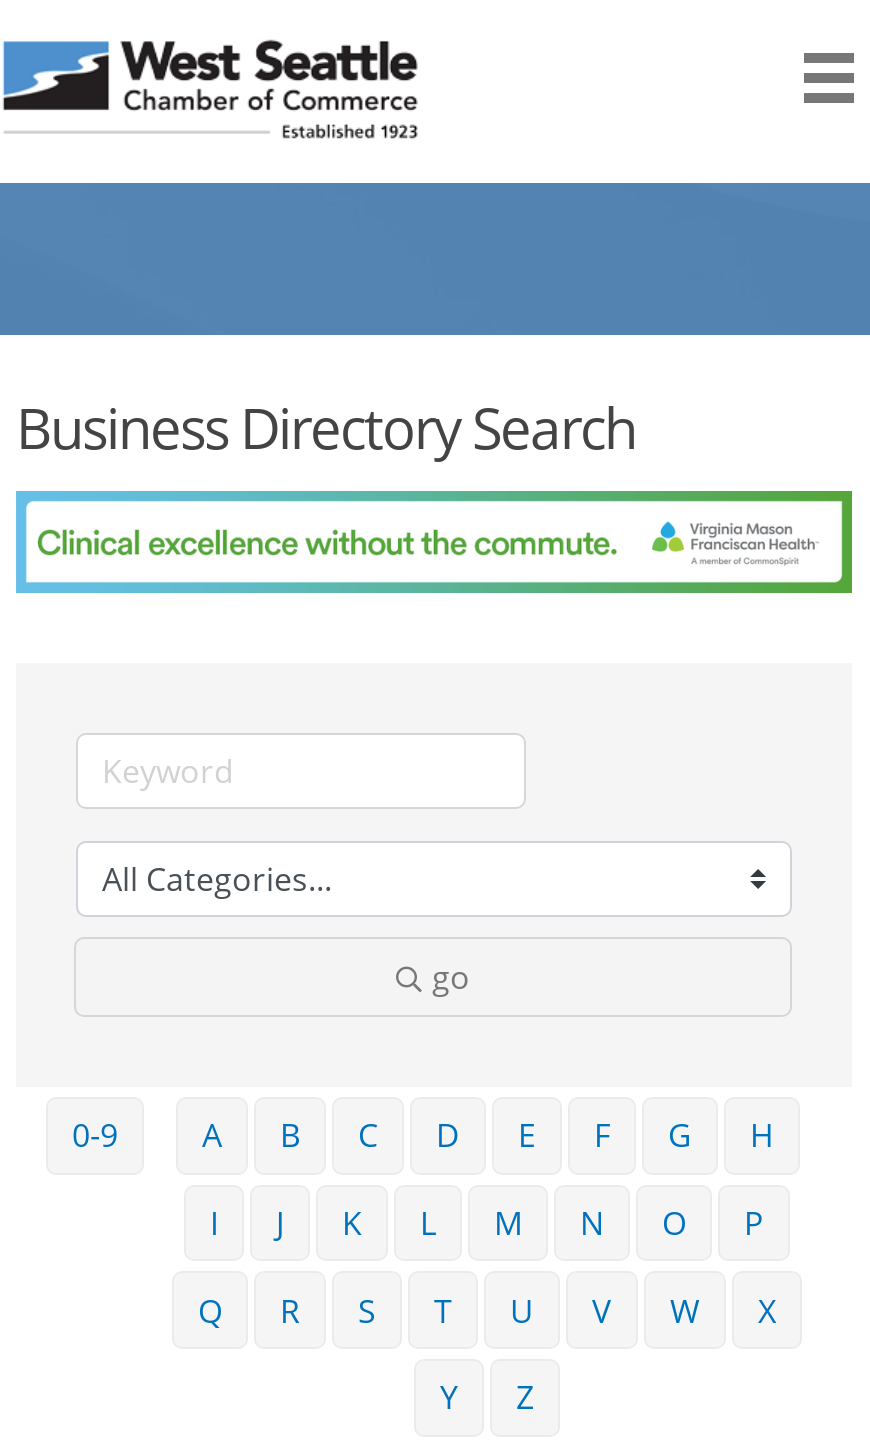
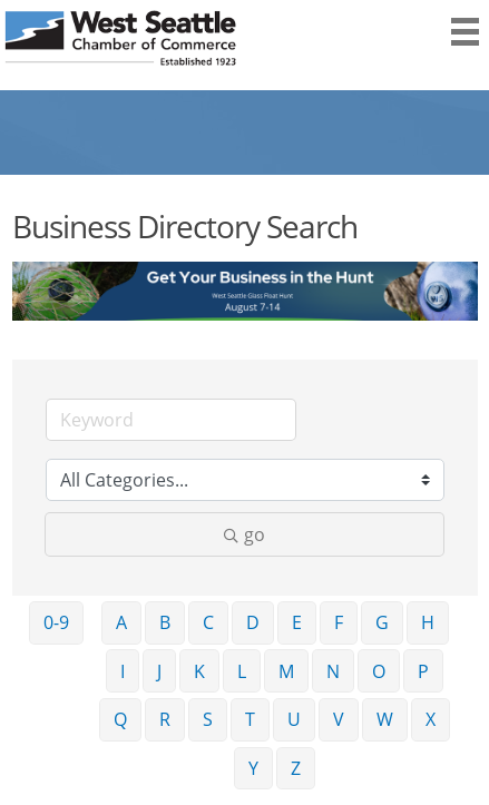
[14,489,854,595] [image] -> [11,261,479,322] [image]

